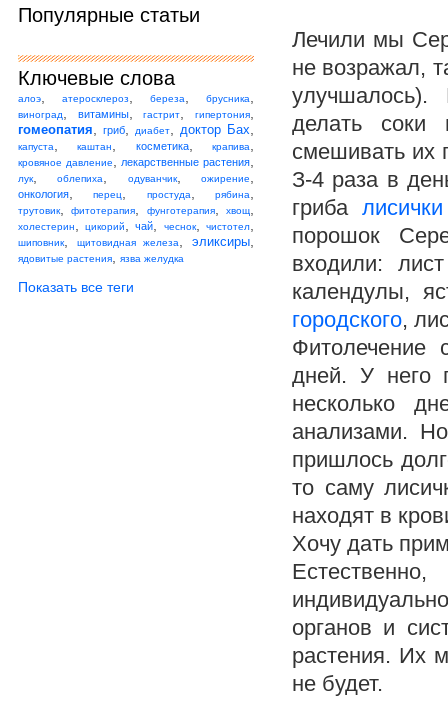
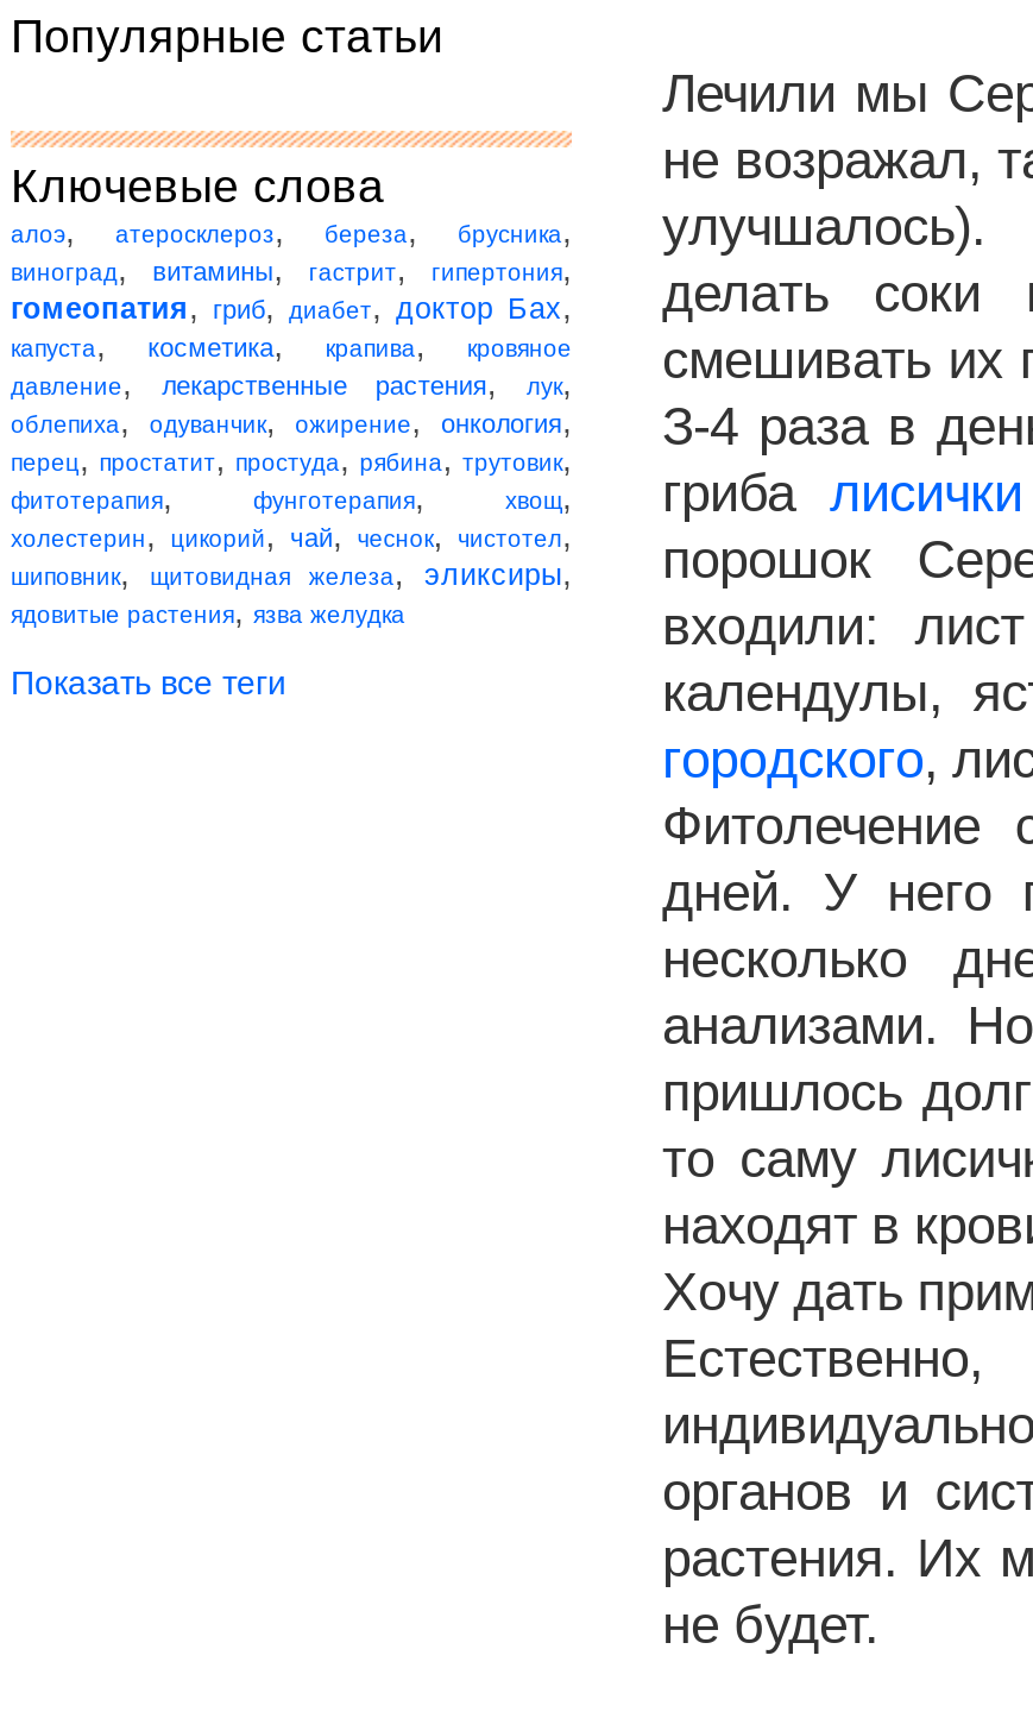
[18,137,254,217] капуста, каштан, косметика, крапива, | кровяное давление, лекарственные растения, | лук, облепиха, одуванчик, ожирение, | онкология, перец, простуда, рябина, | трутовик, фитотерапия, фунготерапия, хвощ, -> [11,326,572,516] капуста, косметика, крапива, кровяное | давление, лекарственные растения, лук, | облепиха, одуванчик, ожирение, онкология, | перец, простатит, простуда, рябина, трутовик, | фитотерапия, фунготерапия, хвощ,

